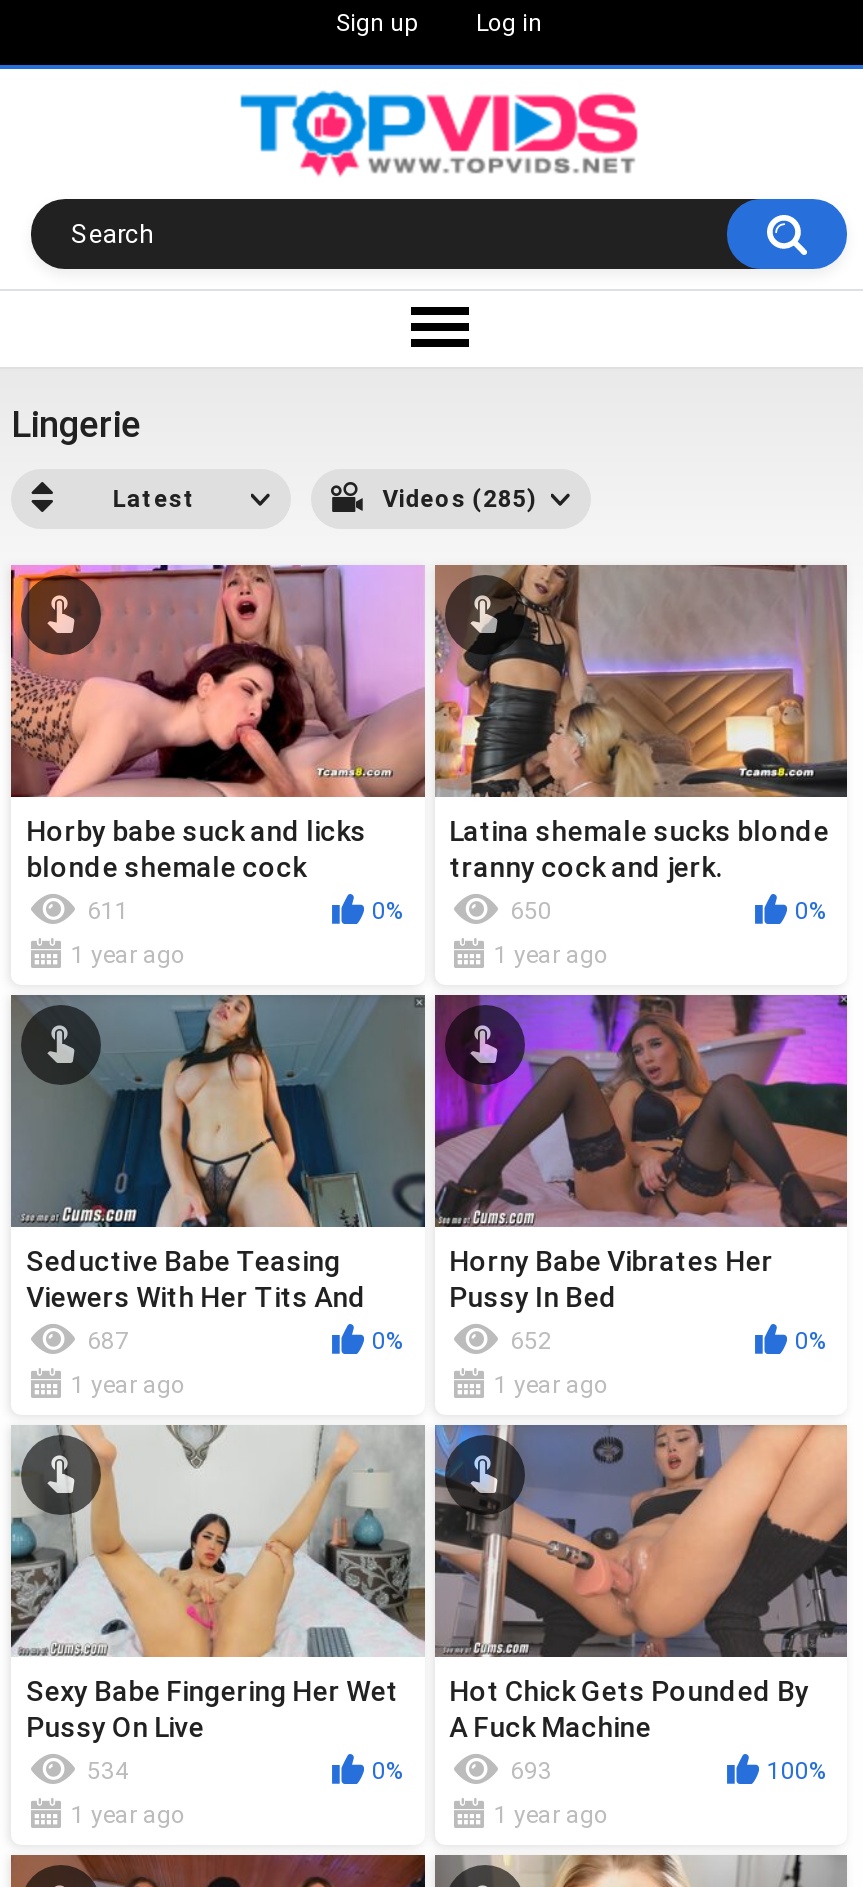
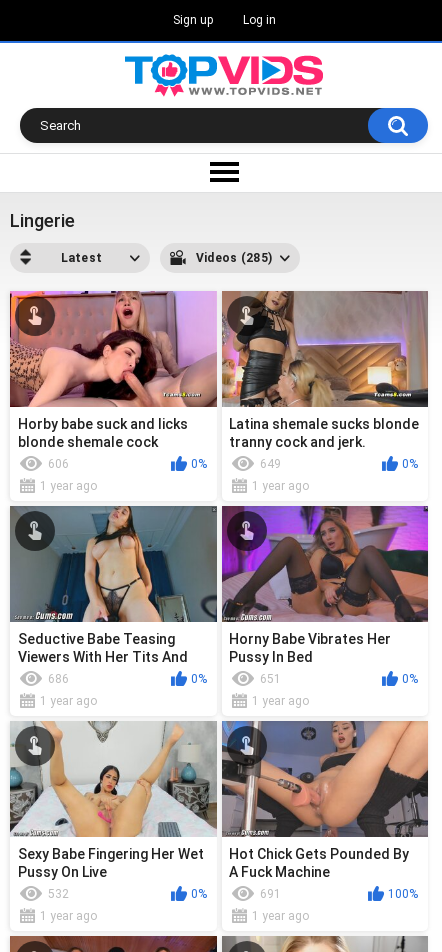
[87,897,129,925] 611 -> [48,457,69,471] 606
[510,897,552,925] 650 -> [259,457,280,471] 649
[87,1327,129,1355] 687 -> [48,672,69,686] 686
[510,1327,552,1355] 652 -> [259,672,280,686] 651
[87,1757,129,1785] 534 -> [48,887,69,901] 532
[510,1757,552,1785] 693 -> [259,887,280,901] 691

